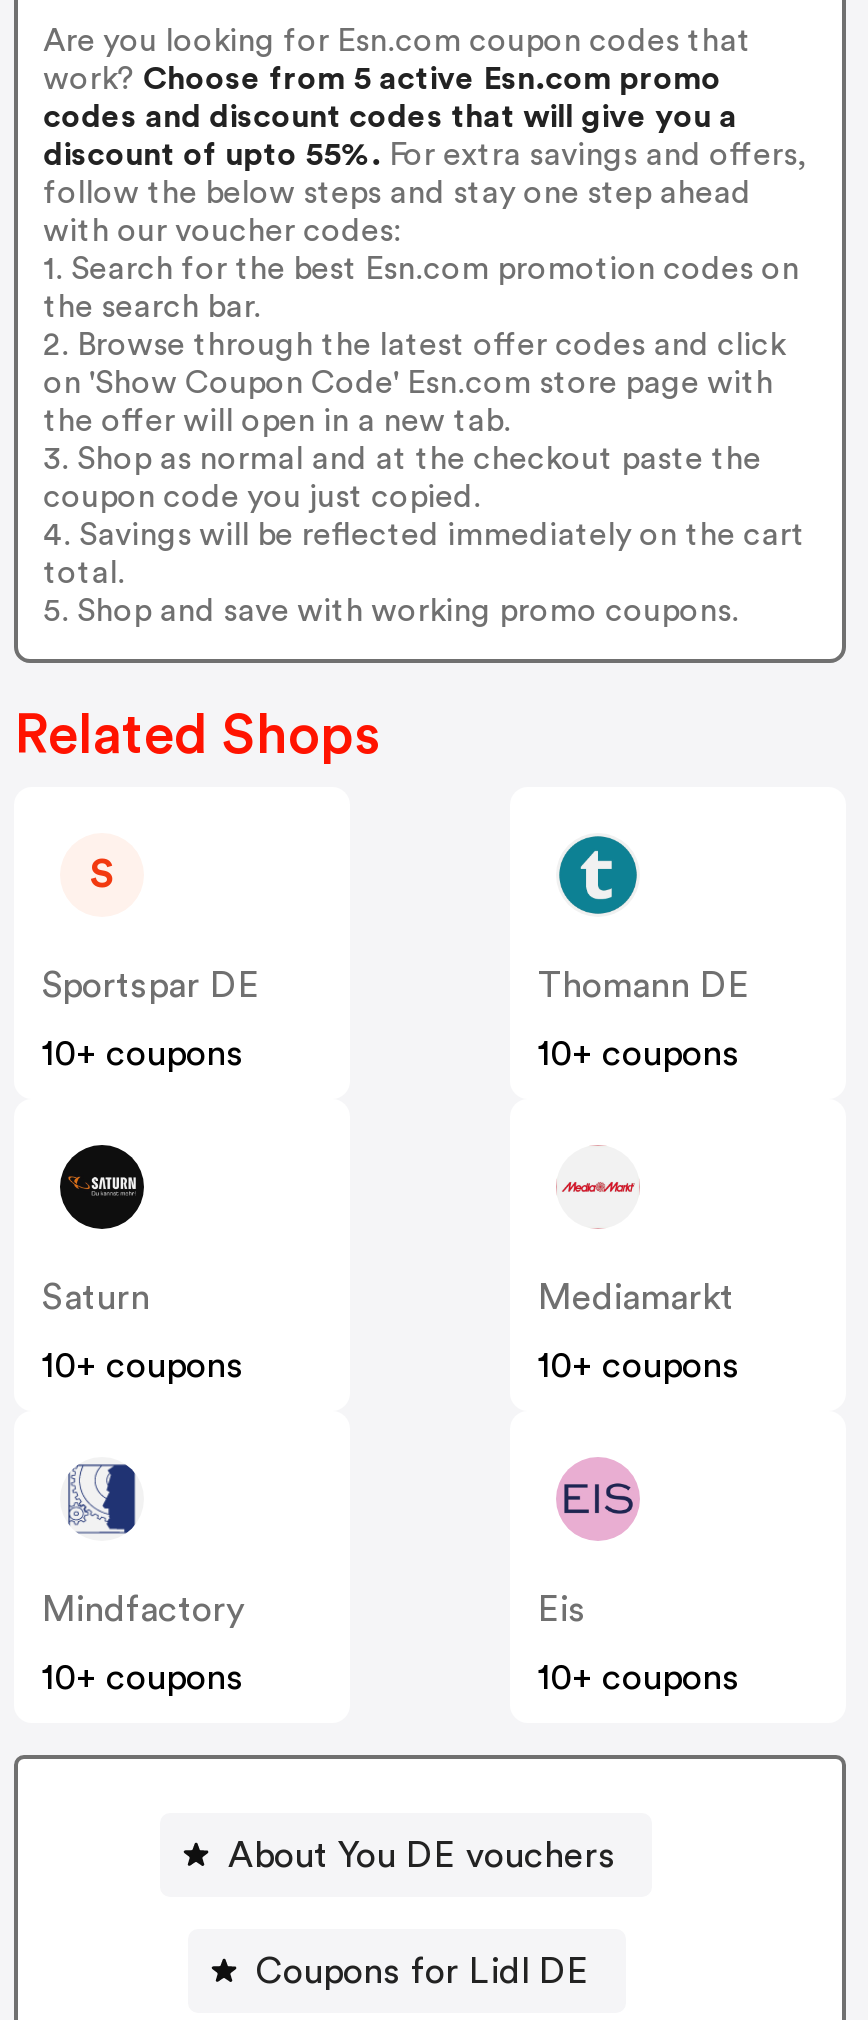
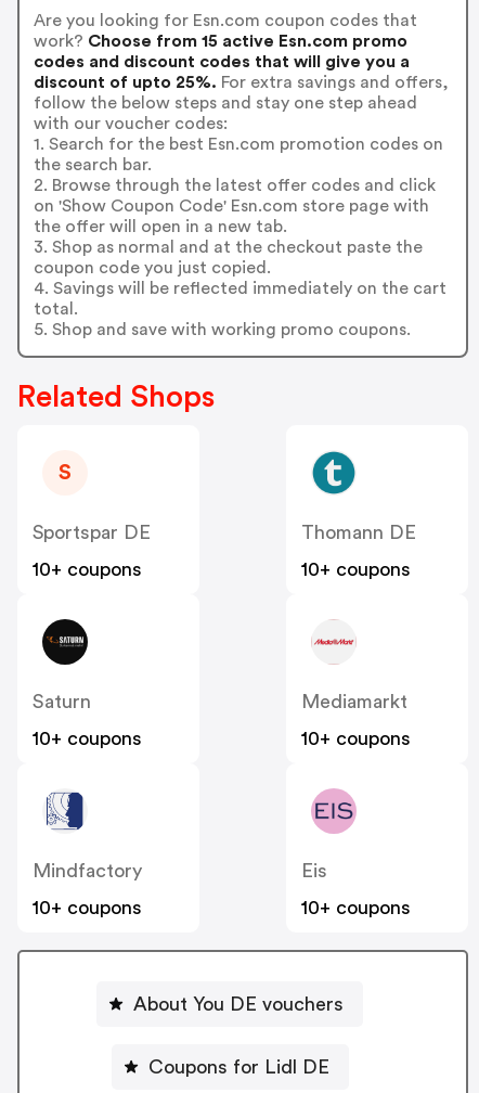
[43,62,721,94] work? Choose from 5 active Esn.com promo -> [33,32,407,49] work? Choose from 15 active Esn.com promo
[43,138,809,170] discount of upto 55%. For extra savings and offers, -> [33,73,448,91] discount of upto 25%. For extra savings and offers,

